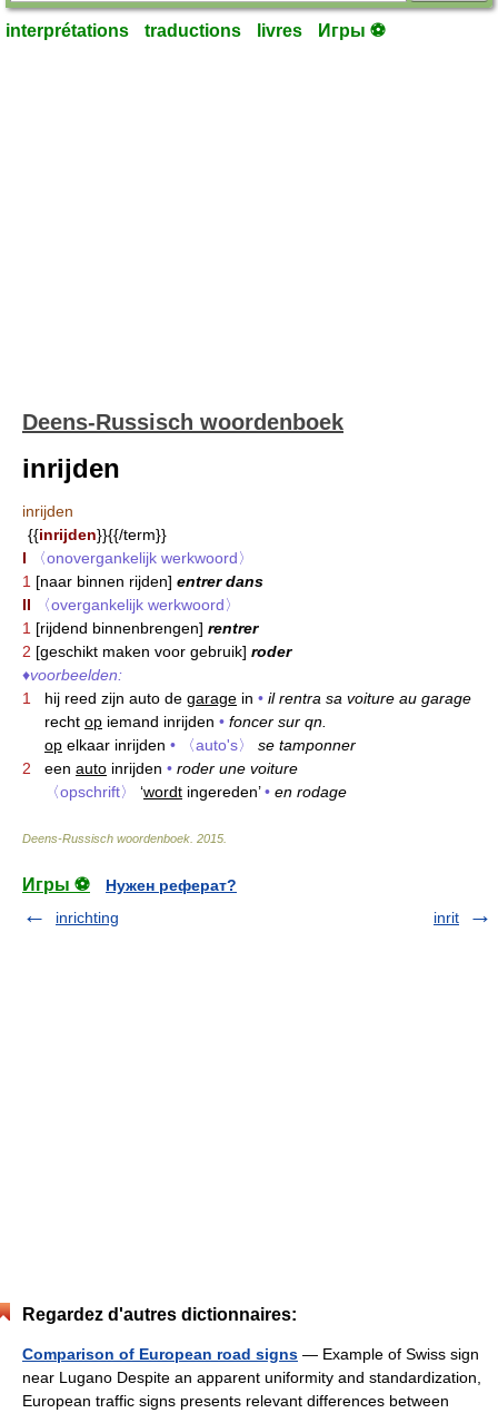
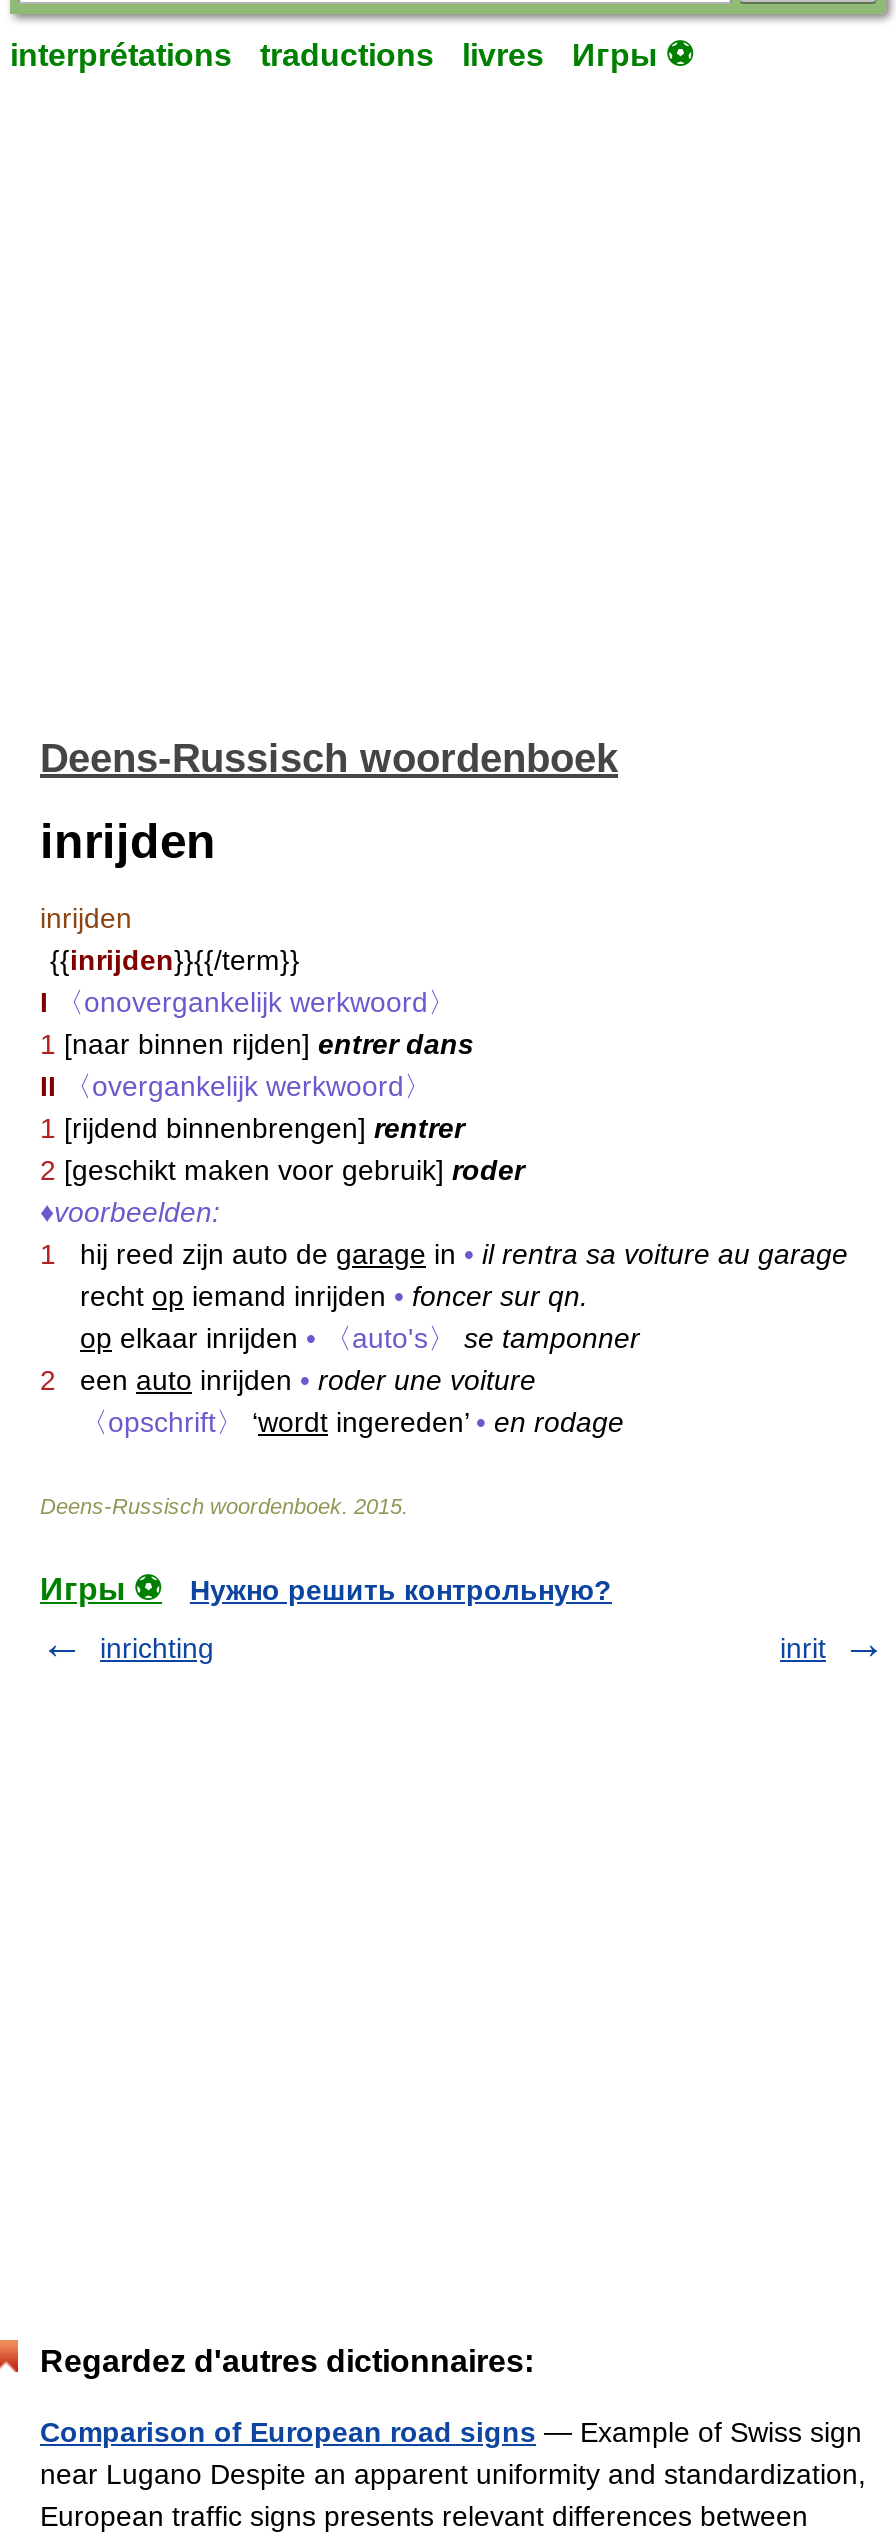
[106,876,237,894] Нужен реферат? -> [190,1574,612,1606] Нужно решить контрольную?

